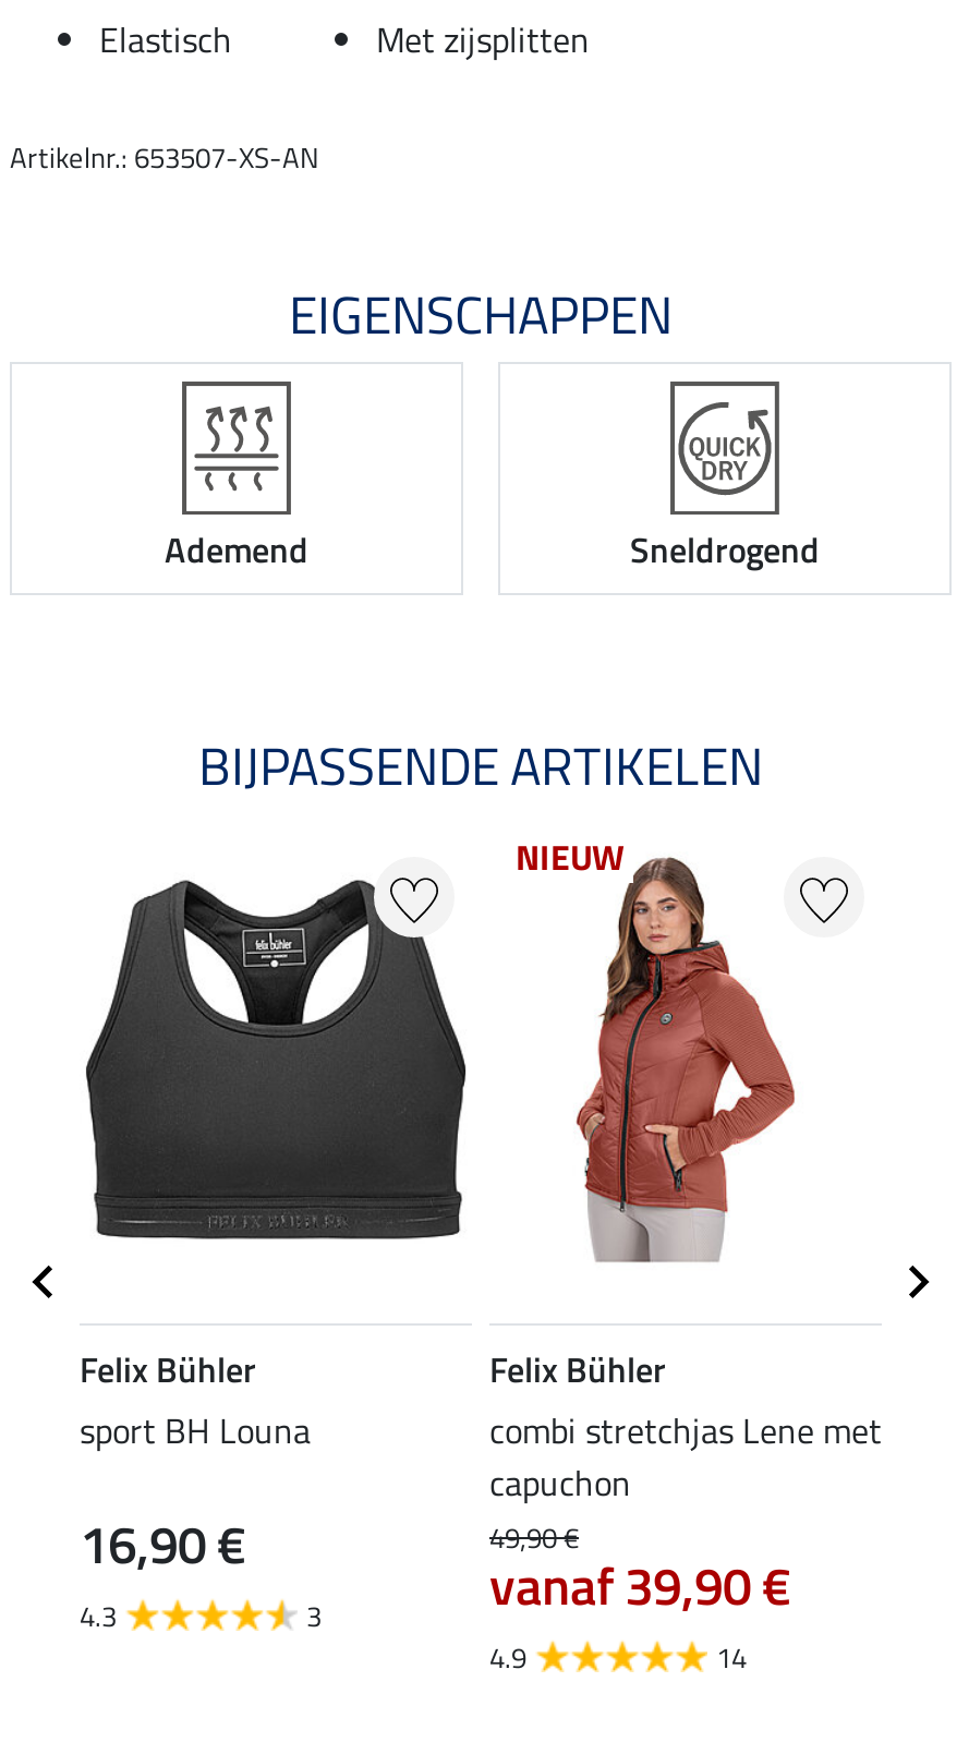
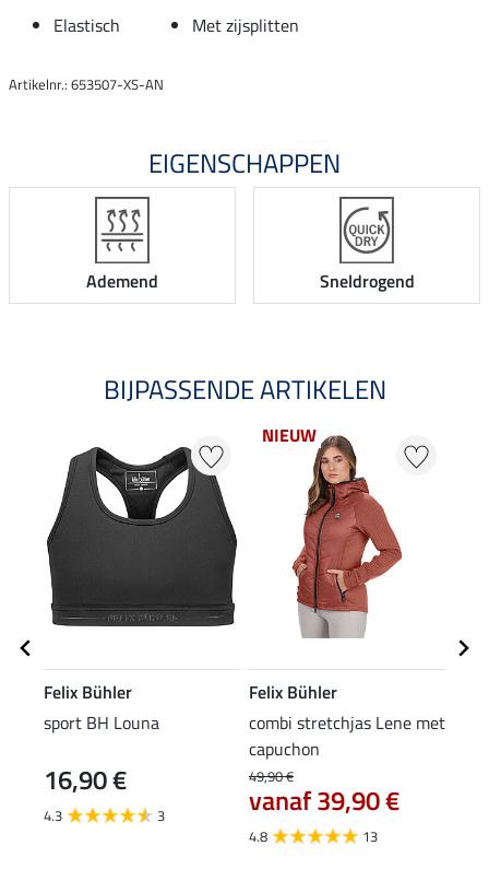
[489,1636,526,1680] 4.9 -> [249,826,267,848] 4.8
[716,1636,747,1680] 14 -> [362,826,378,848] 13

